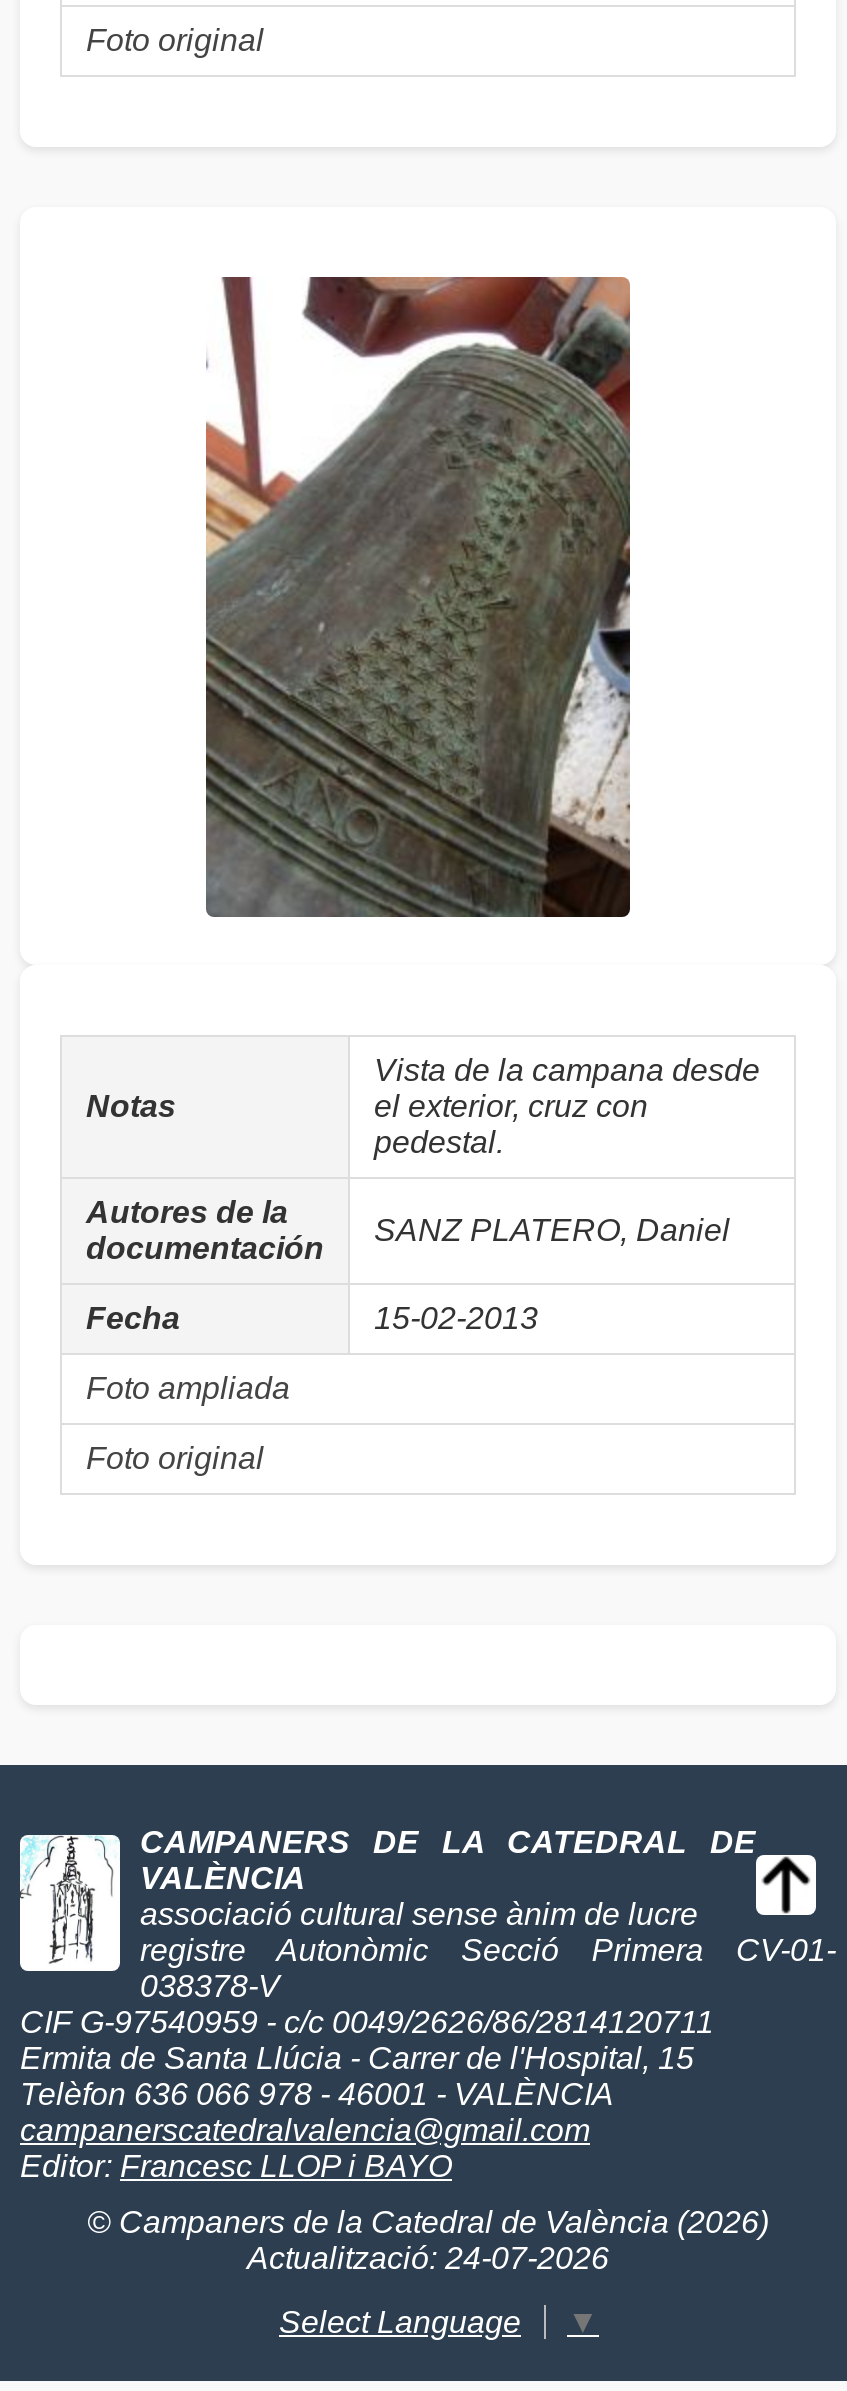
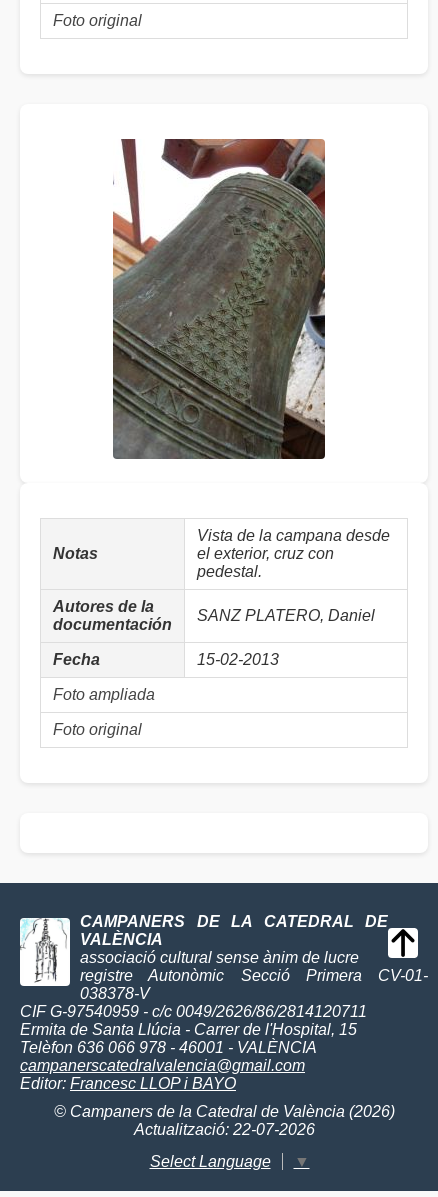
[247,2241,609,2275] Actualització: 24-07-2026 -> [133,1121,314,1138] Actualització: 22-07-2026

